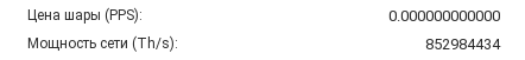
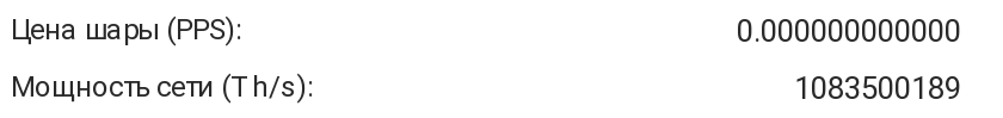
[425,36,500,54] 852984434 -> [794,72,961,107] 1083500189

